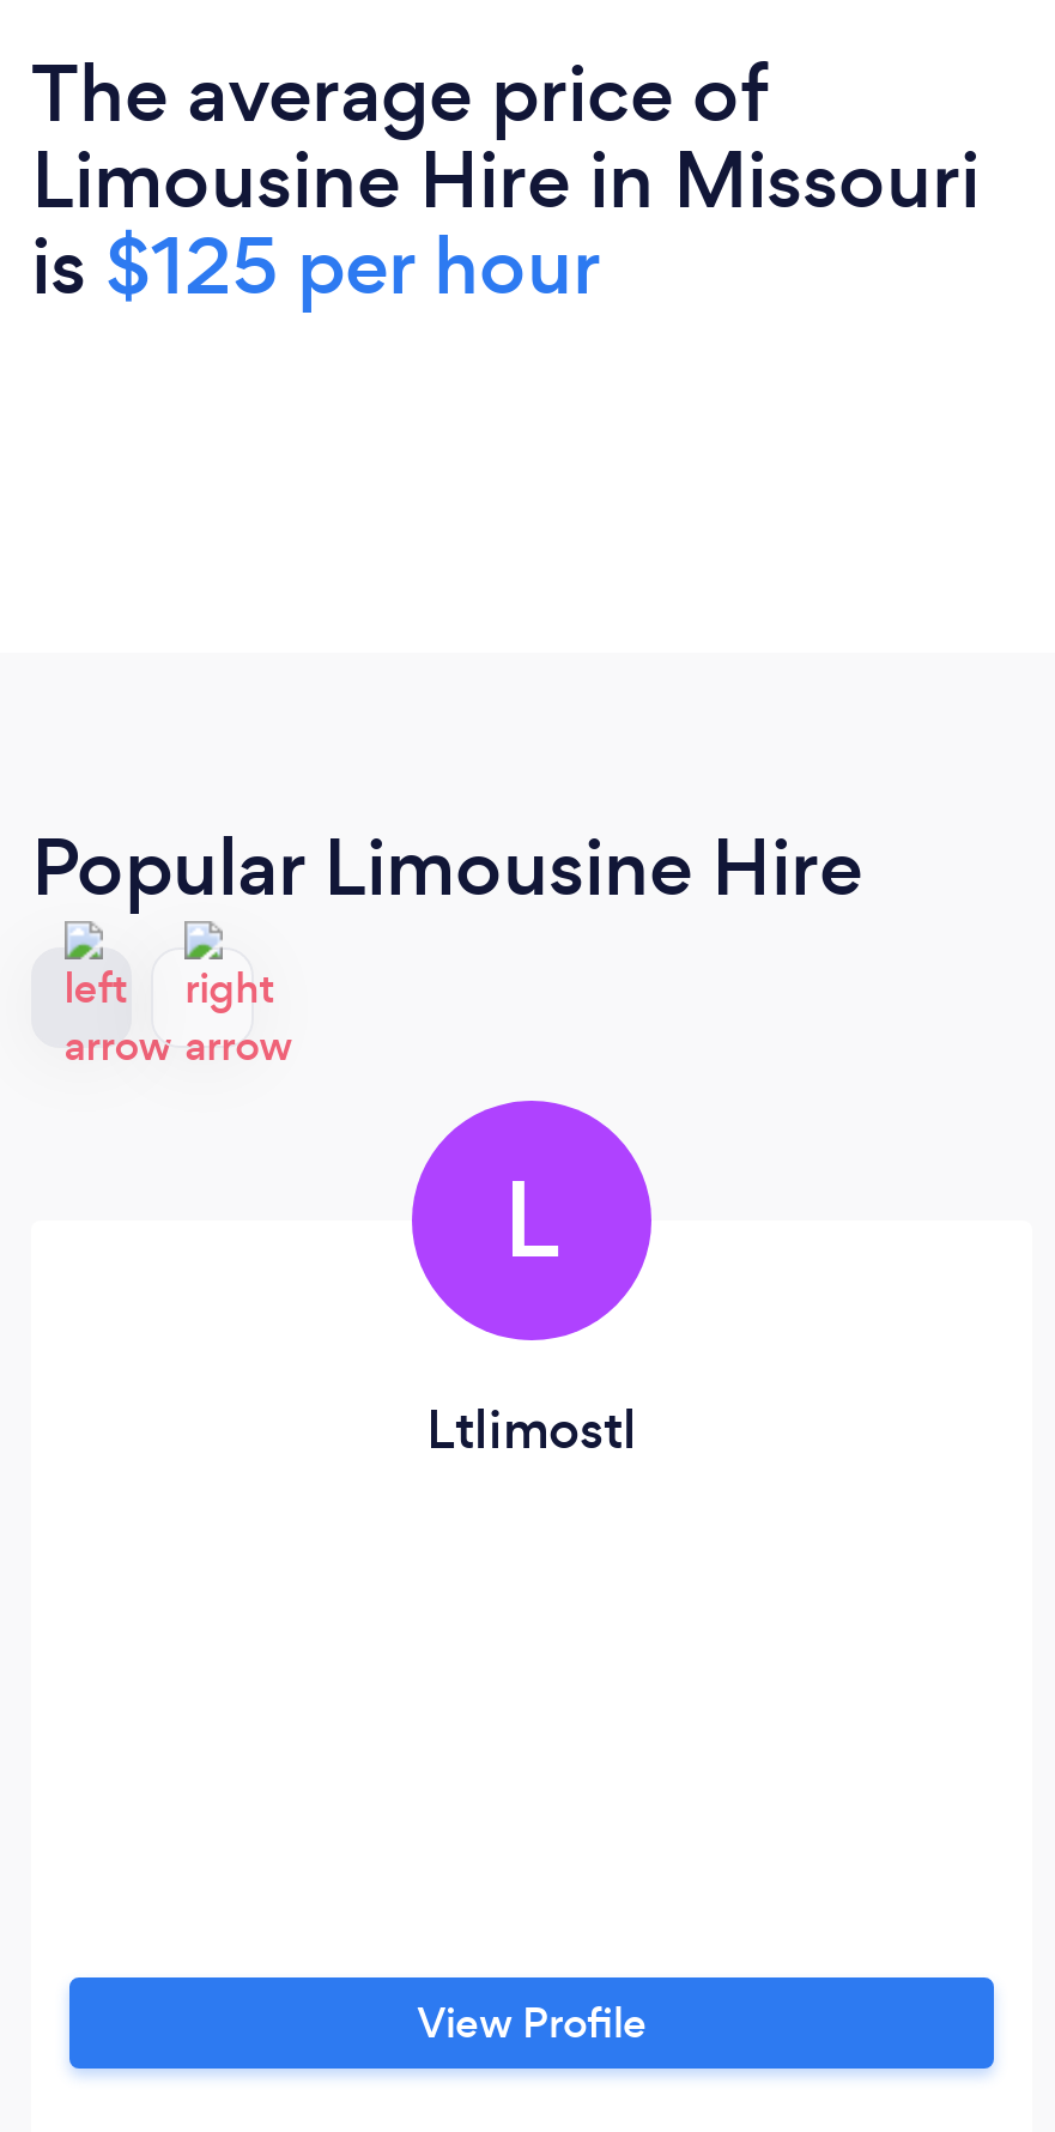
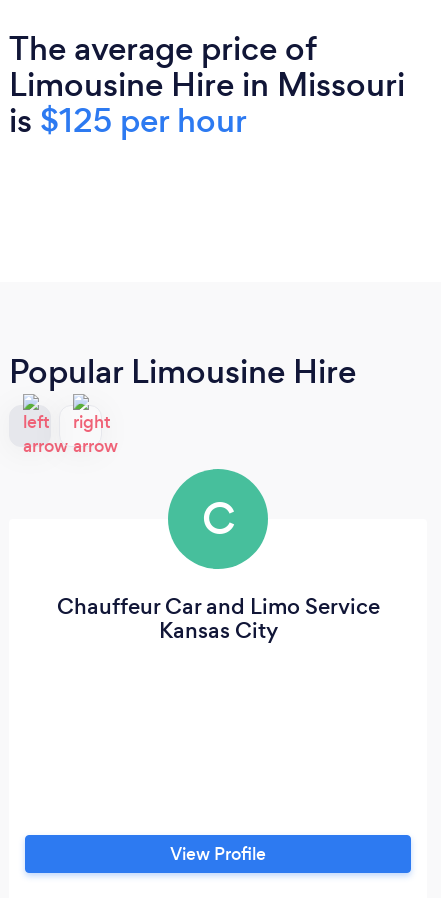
[503,1148,560,1292] L -> [201,489,234,549] C
[426,1393,637,1467] Ltlimostl -> [56,591,379,646] Chauffeur Car and Limo Service | Kansas City

